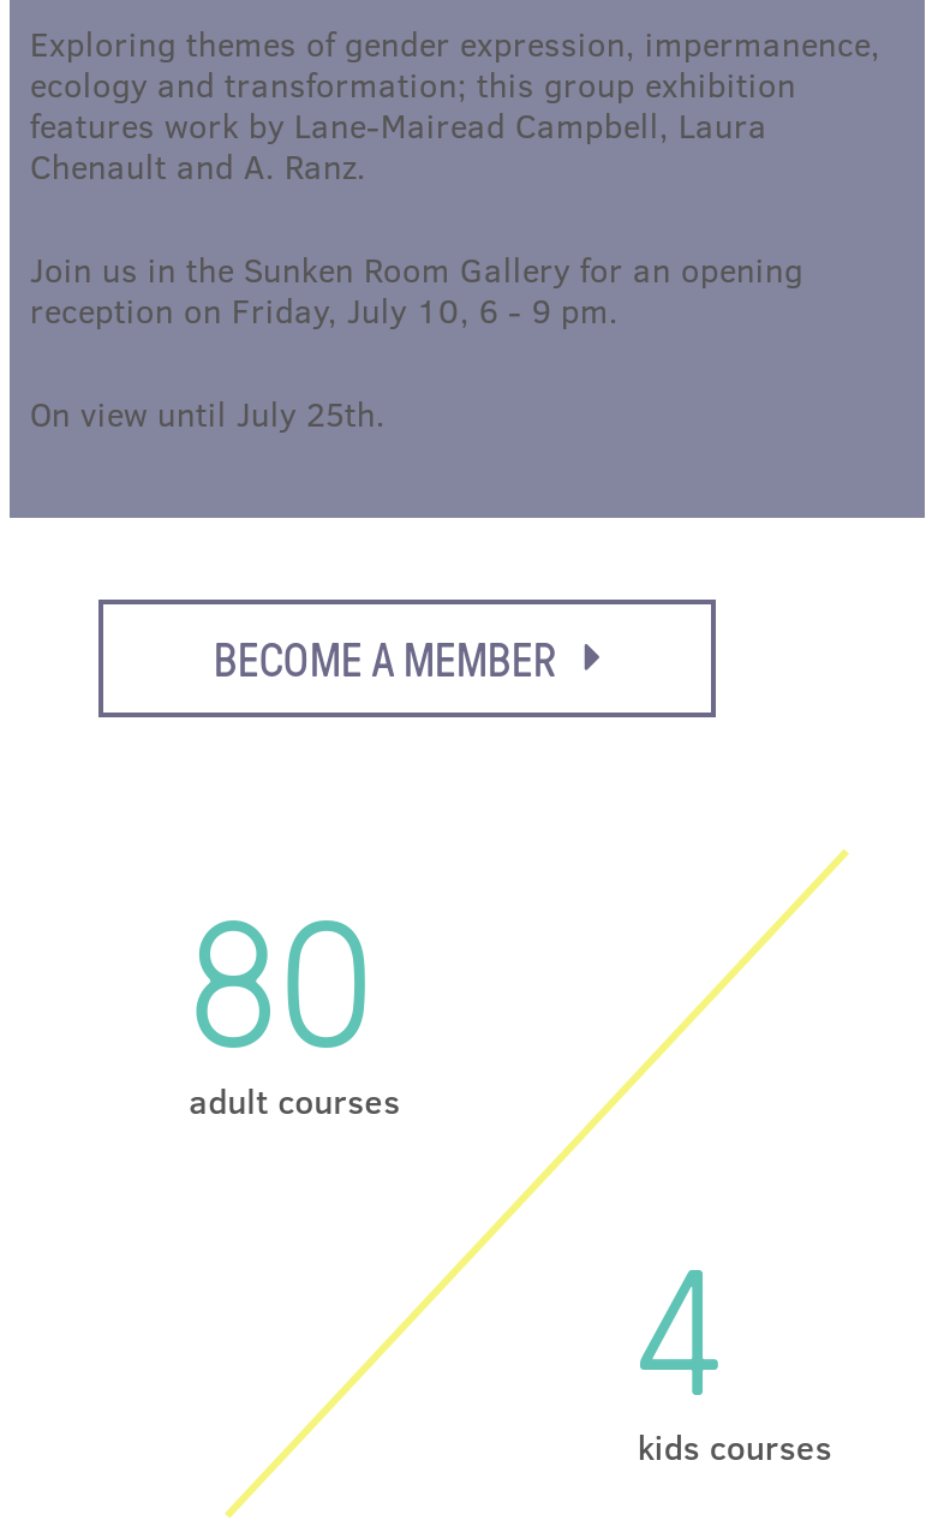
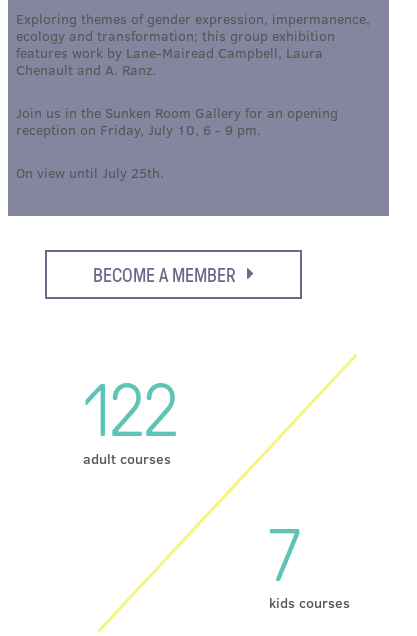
[189,857,372,1090] 80 -> [83,357,178,454] 122
[637,1204,724,1437] 4 -> [269,501,300,598] 7

